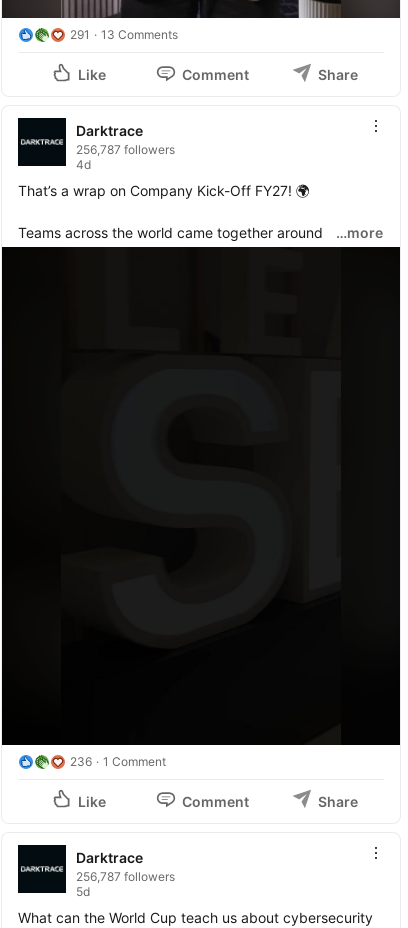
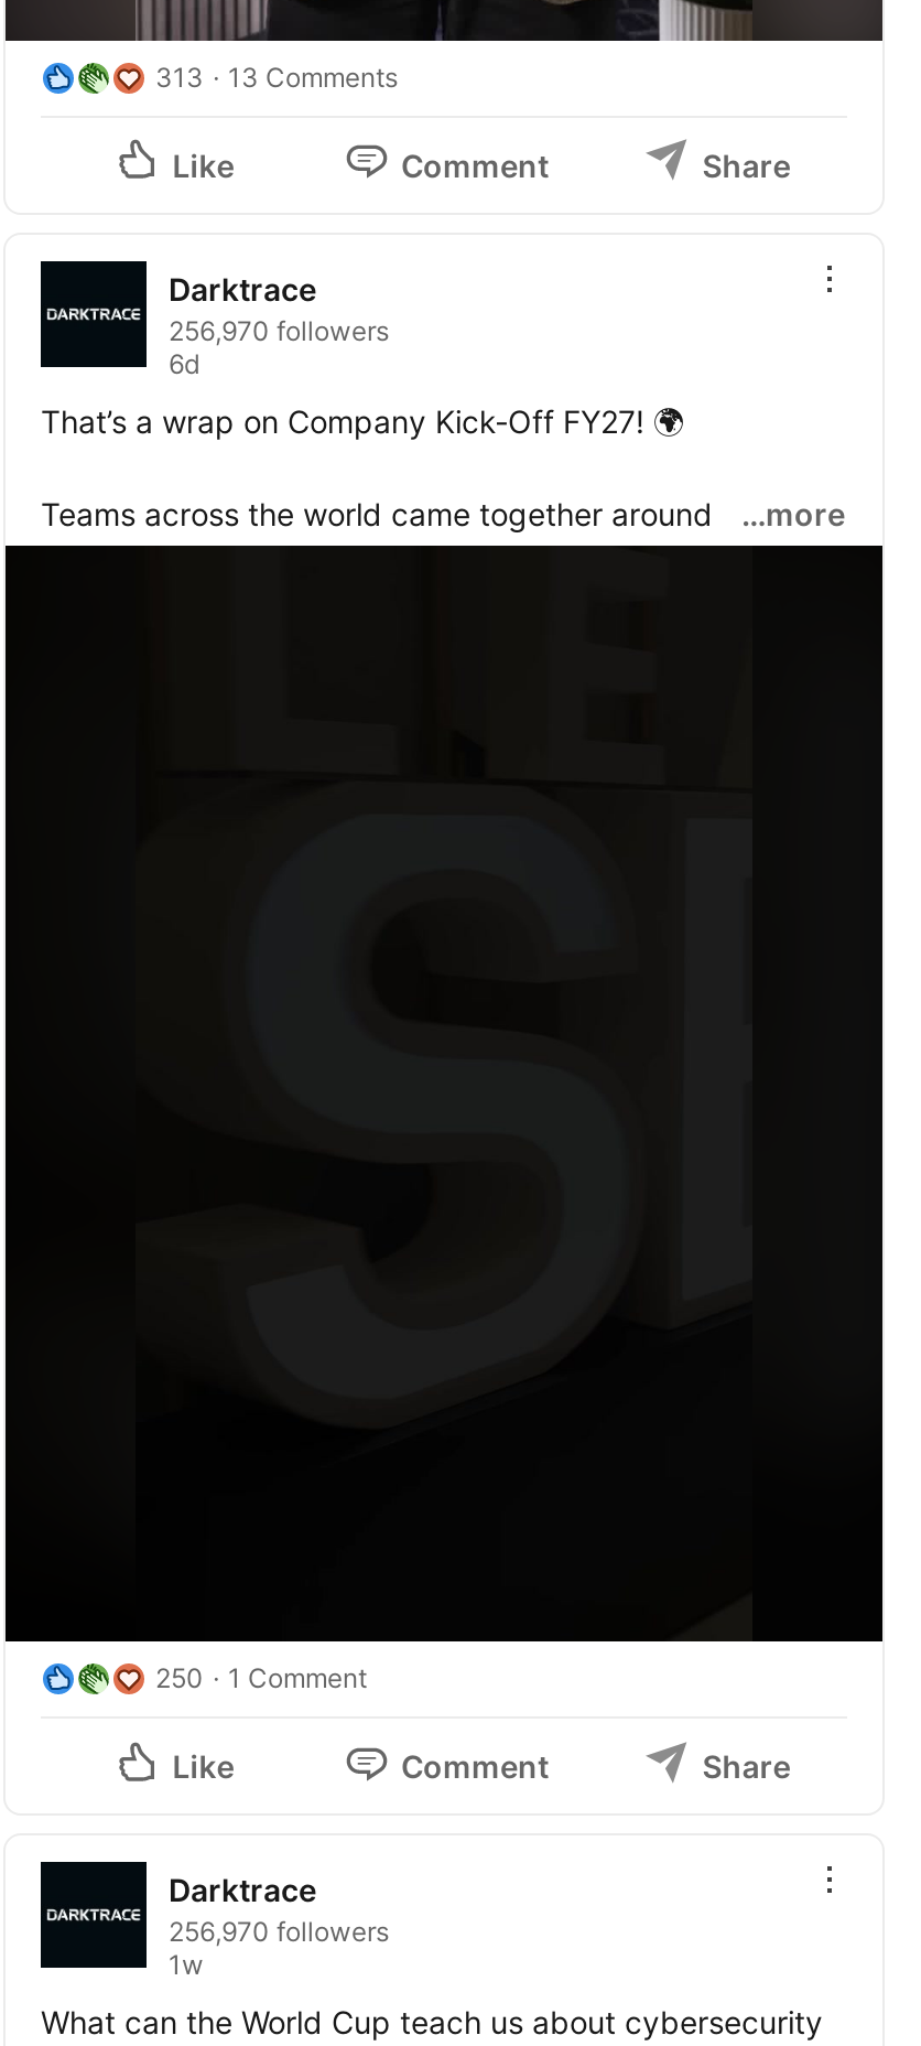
[70,27,178,42] 291 13 Comments -> [155,60,398,93] 313 13 Comments
[76,142,175,172] 256,787 followers | 4d -> [169,314,389,380] 256,970 followers | 6d
[70,754,166,769] 236 1 Comment -> [155,1662,367,1695] 250 1 Comment
[76,869,175,899] 256,787 followers | 5d -> [169,1915,389,1982] 256,970 followers | 1w

